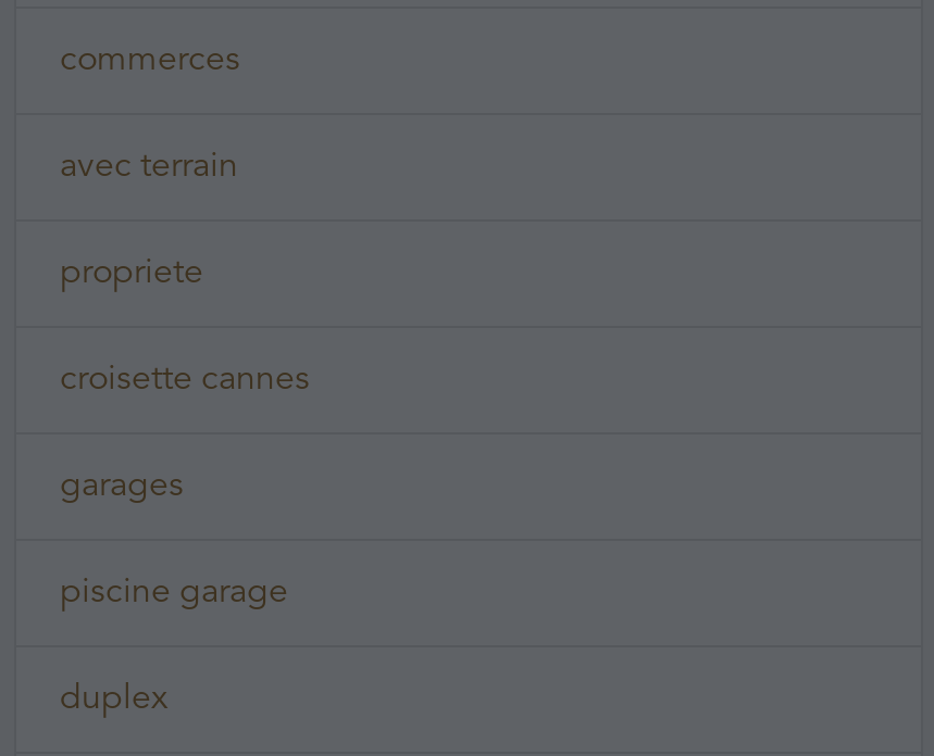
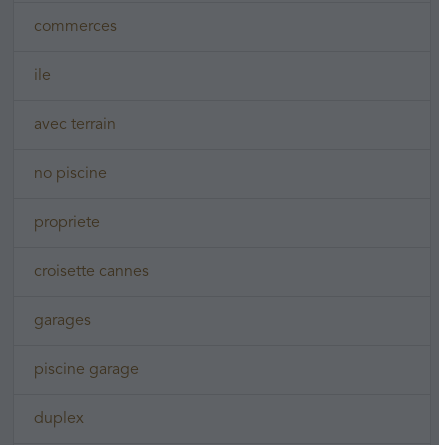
none -> [34,68,51,84] ile
none -> [34,166,107,182] no piscine

